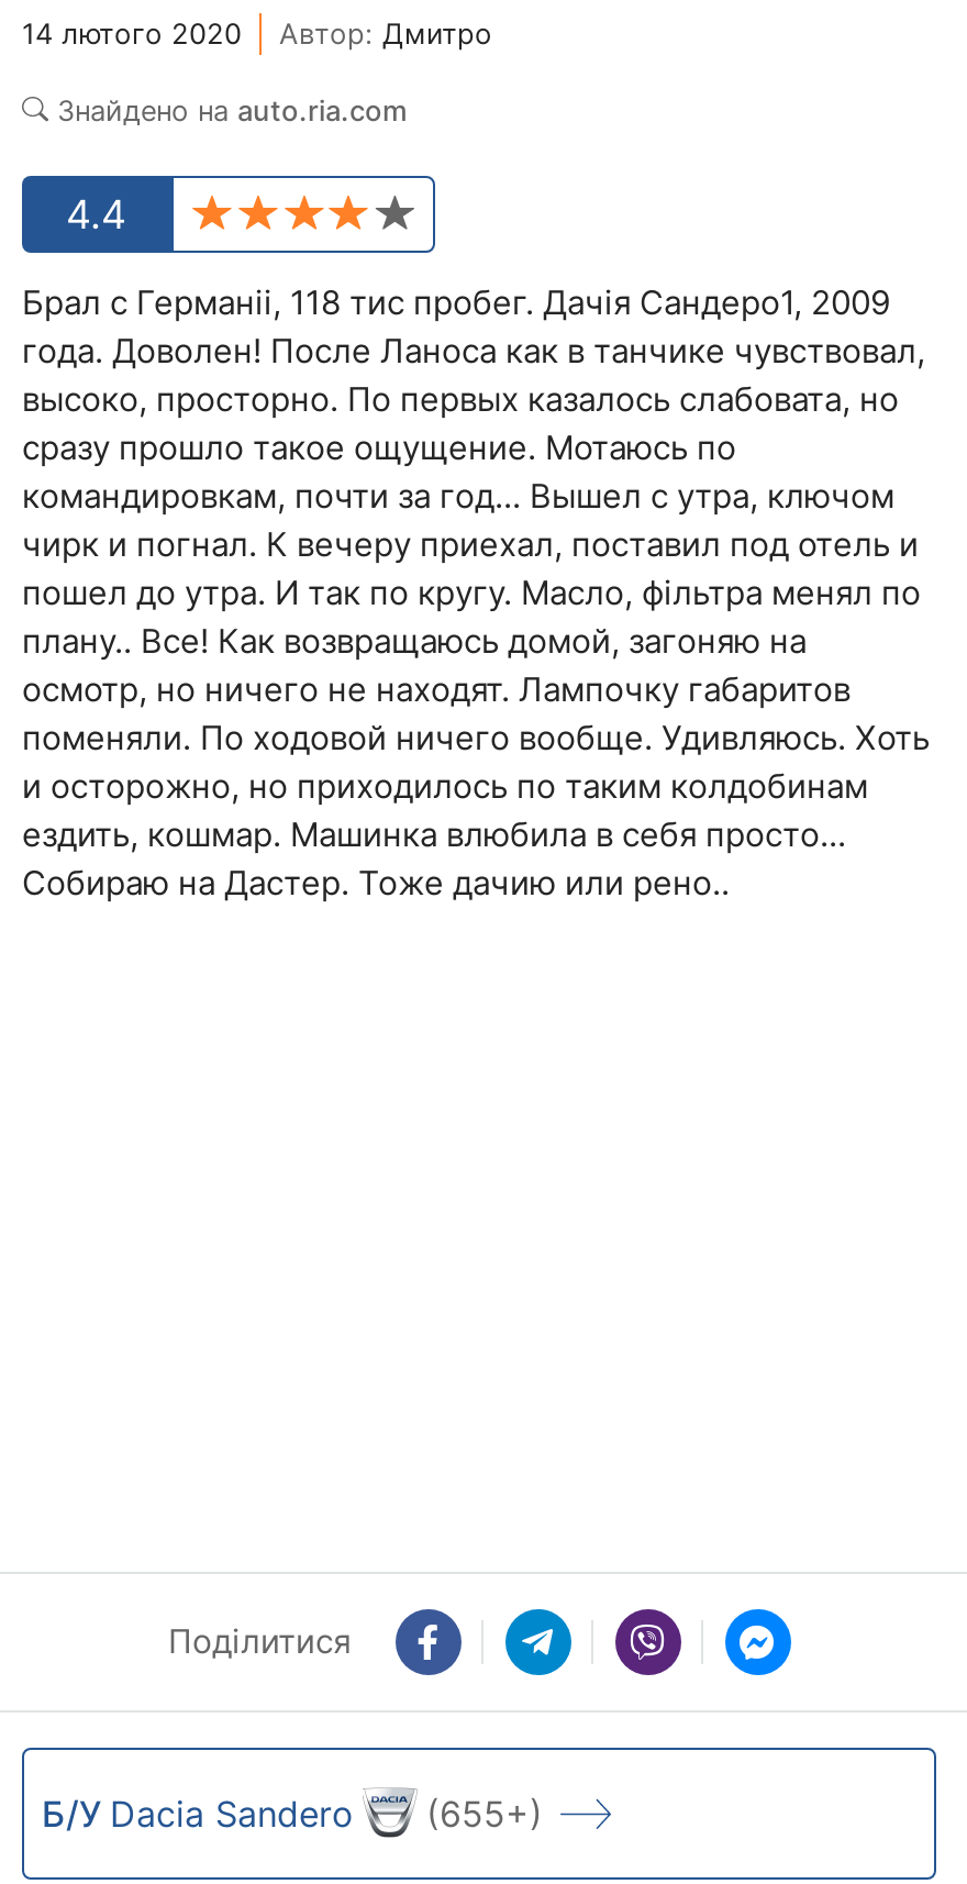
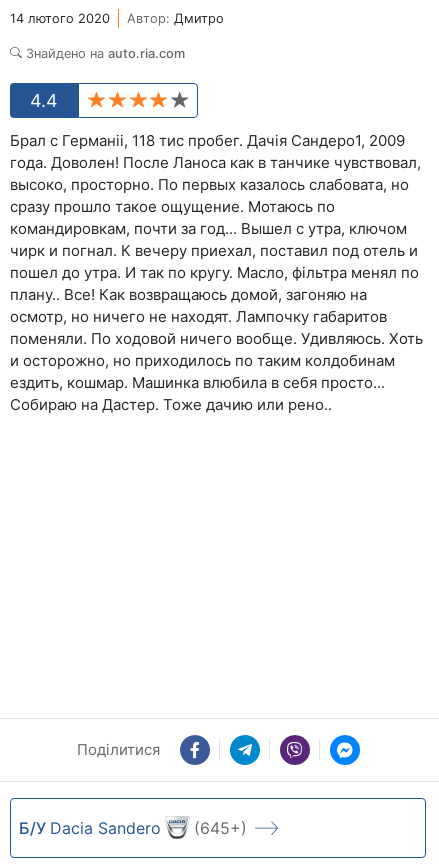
[42,1791,543,1835] Б/У Dacia Sandero (655+) -> [19,818,247,838] Б/У Dacia Sandero (645+)

